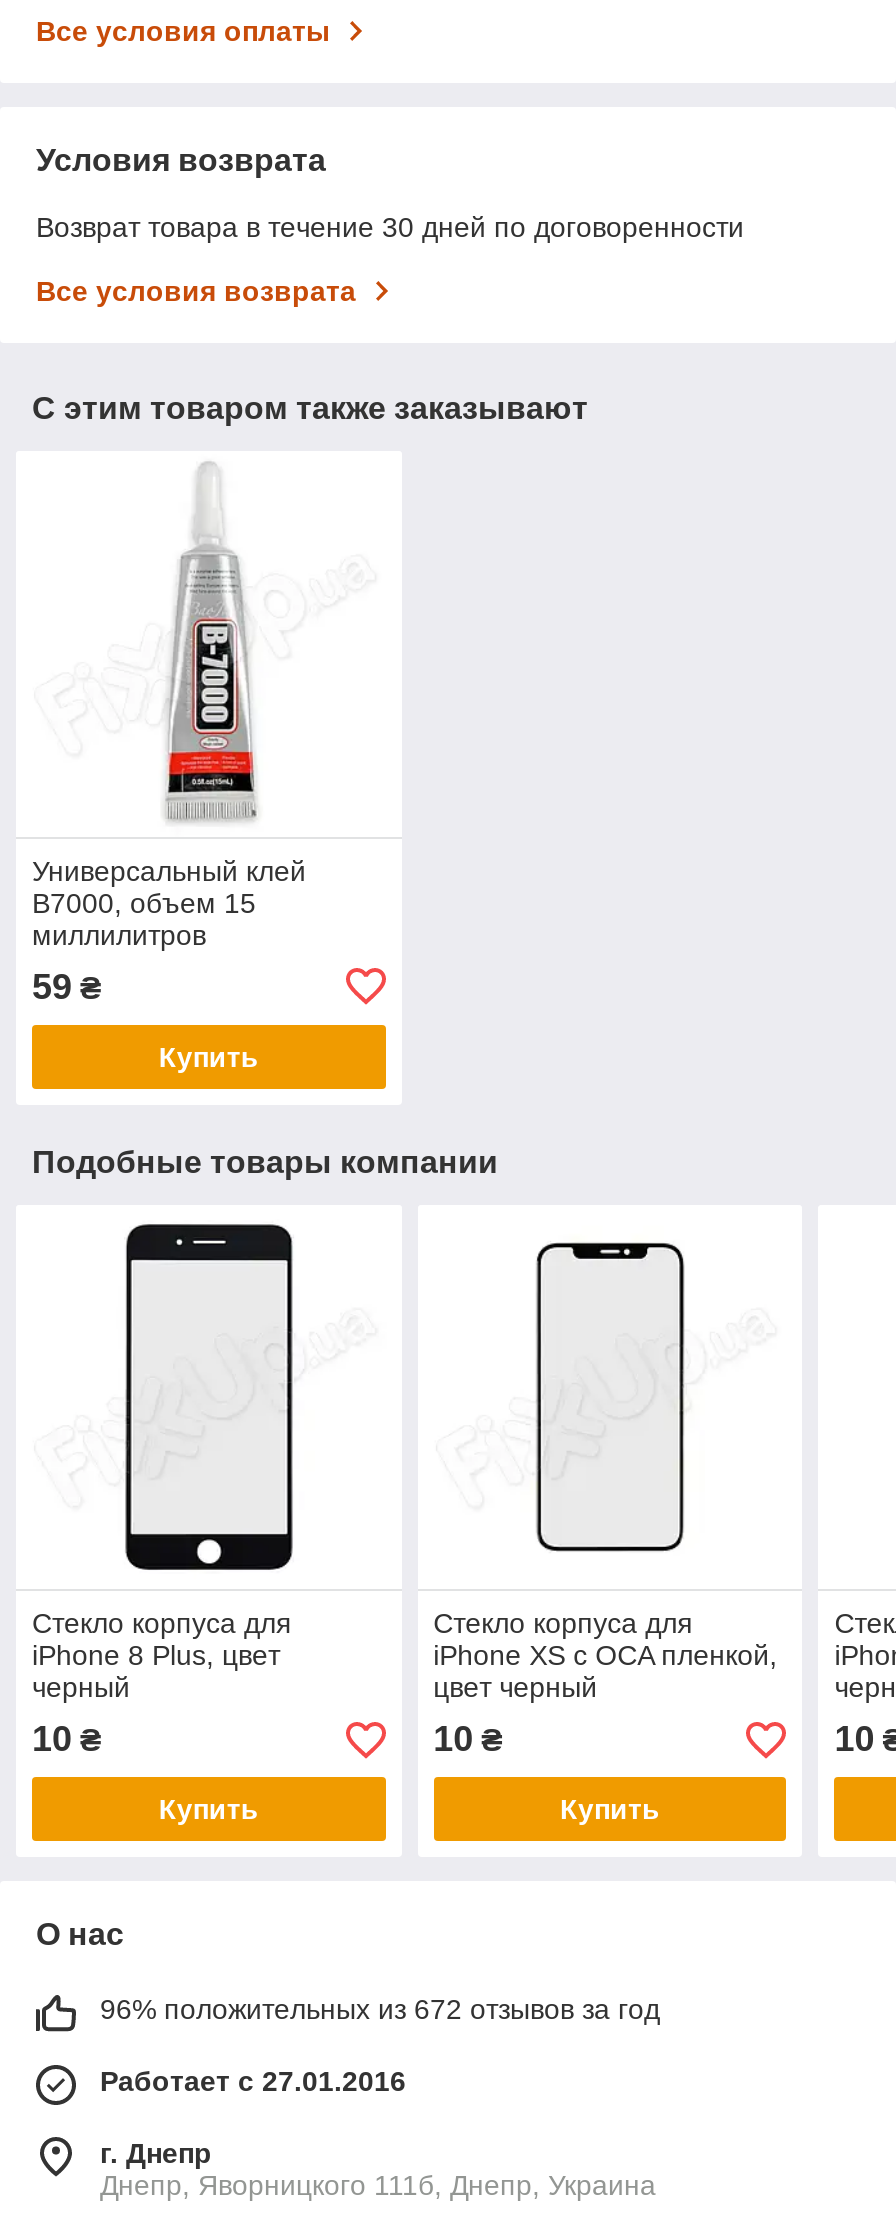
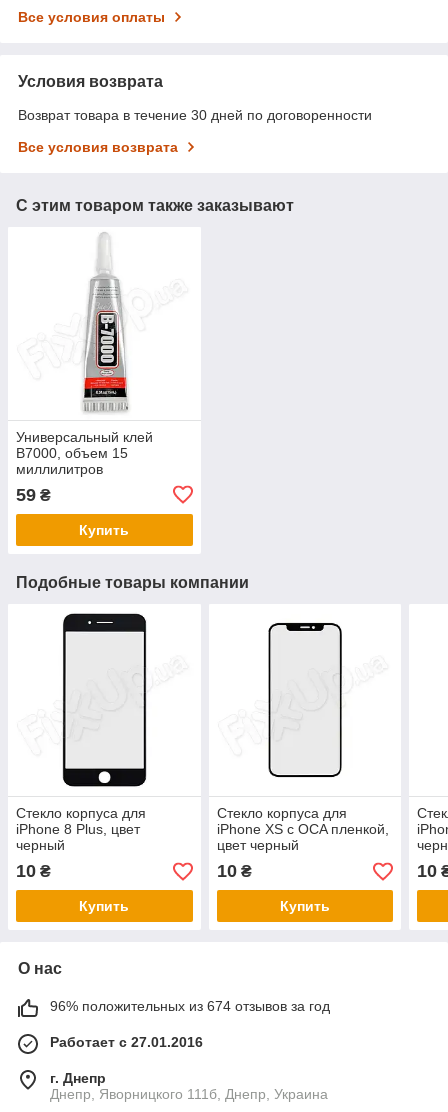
[100,1994,660,2026] 96% положительных из 672 отзывов за год -> [50,998,330,1014] 96% положительных из 674 отзывов за год

